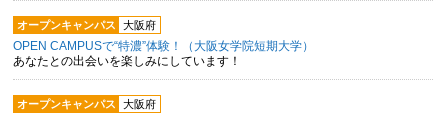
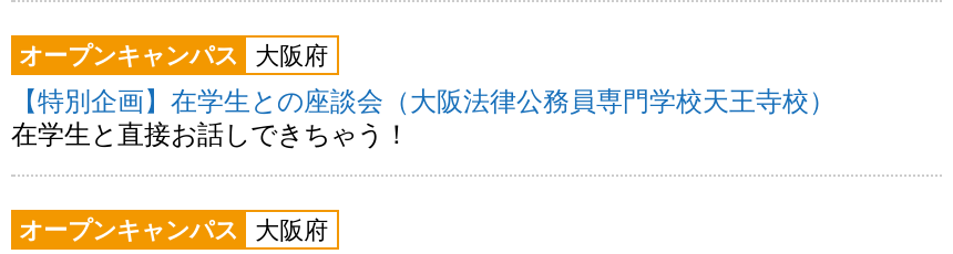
[13,39,314,68] OPEN CAMPUSで“特濃”体験！（大阪女学院短期大学） | あなたとの出会いを楽しみにしています！ -> [11,85,836,150] 【特別企画】在学生との座談会（大阪法律公務員専門学校天王寺校） | 在学生と直接お話しできちゃう！

